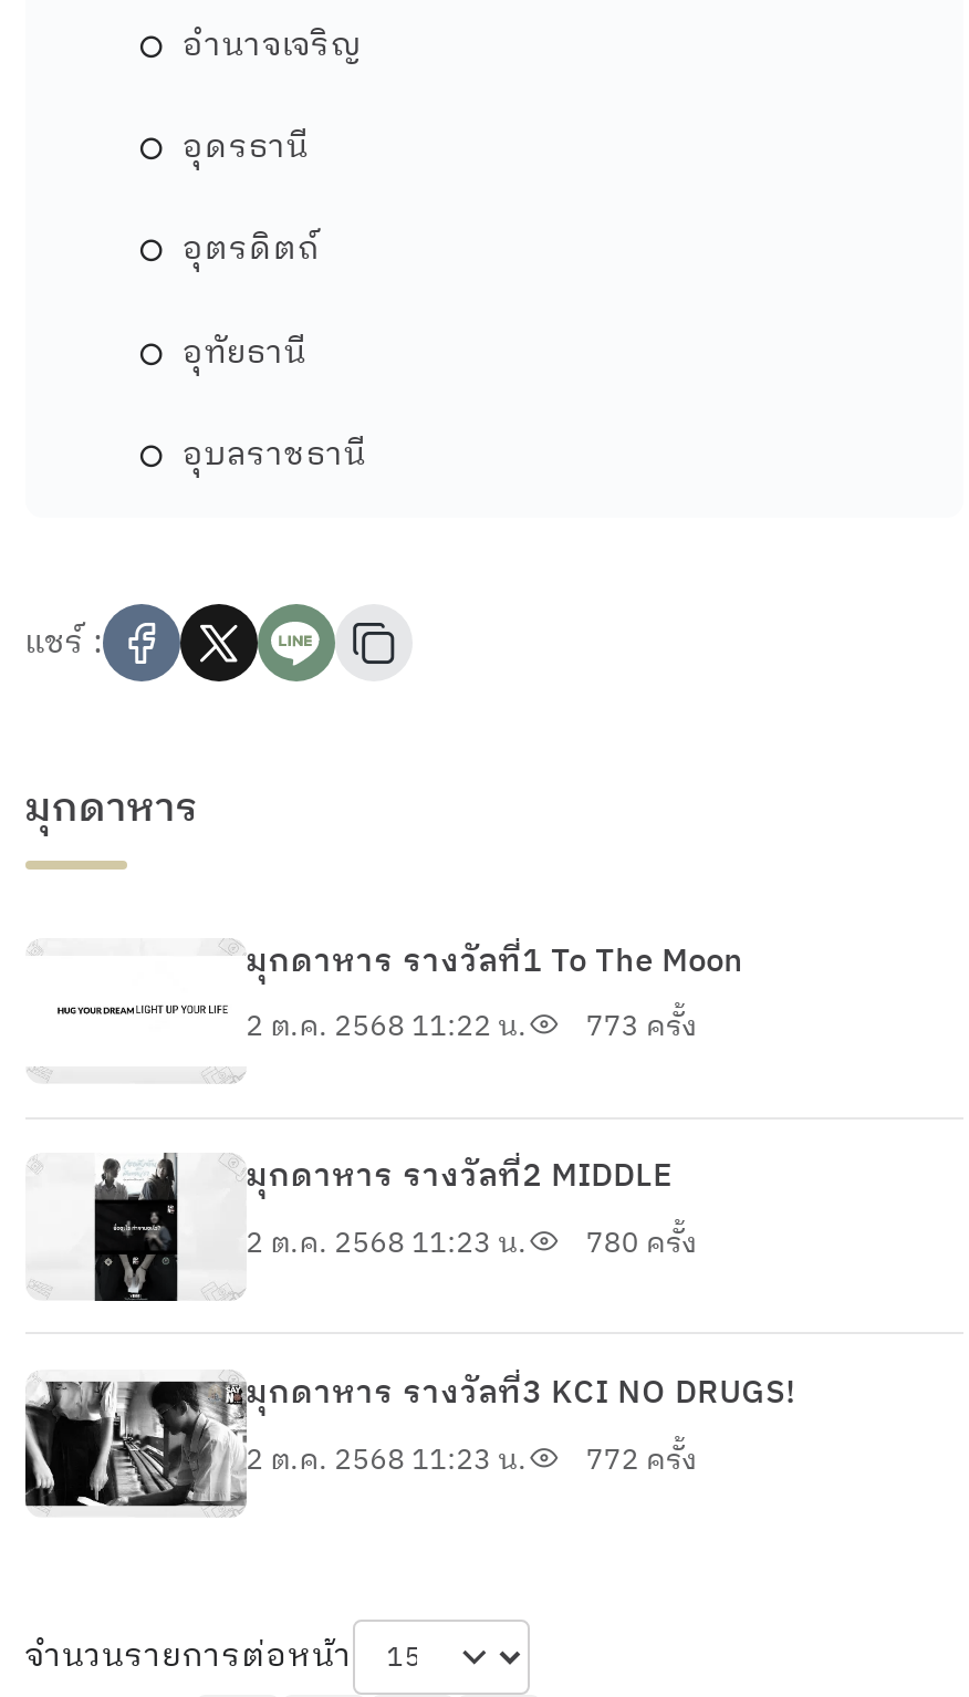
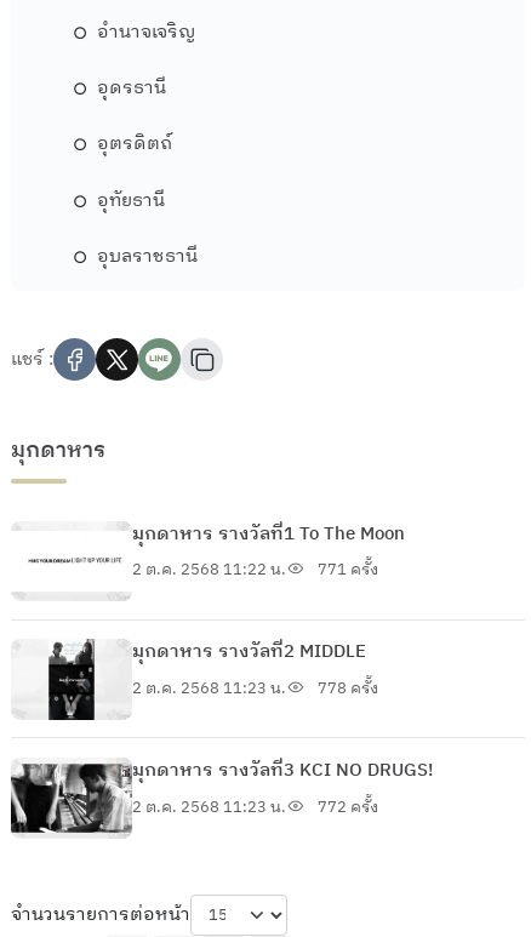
[246,1003,697,1052] 2 ต.ค. 2568 11:22 น. 773 ครั้ง -> [132,557,379,584] 2 ต.ค. 2568 11:22 น. 771 ครั้ง
[246,1219,697,1268] 2 ต.ค. 2568 11:23 น. 780 ครั้ง -> [132,675,379,702] 2 ต.ค. 2568 11:23 น. 778 ครั้ง

